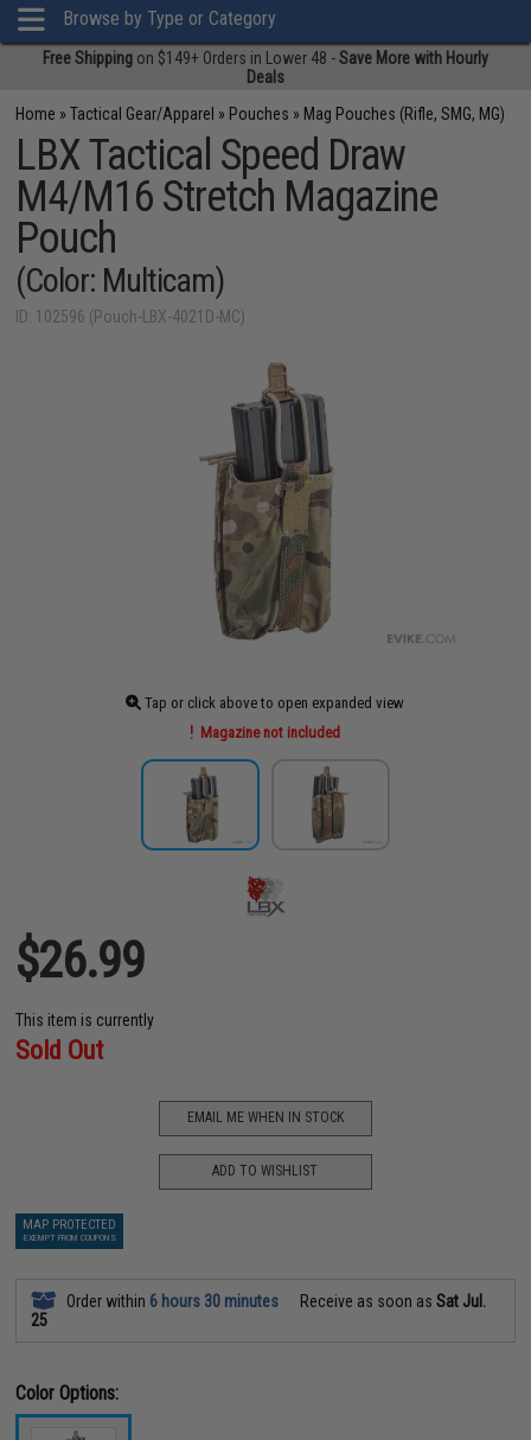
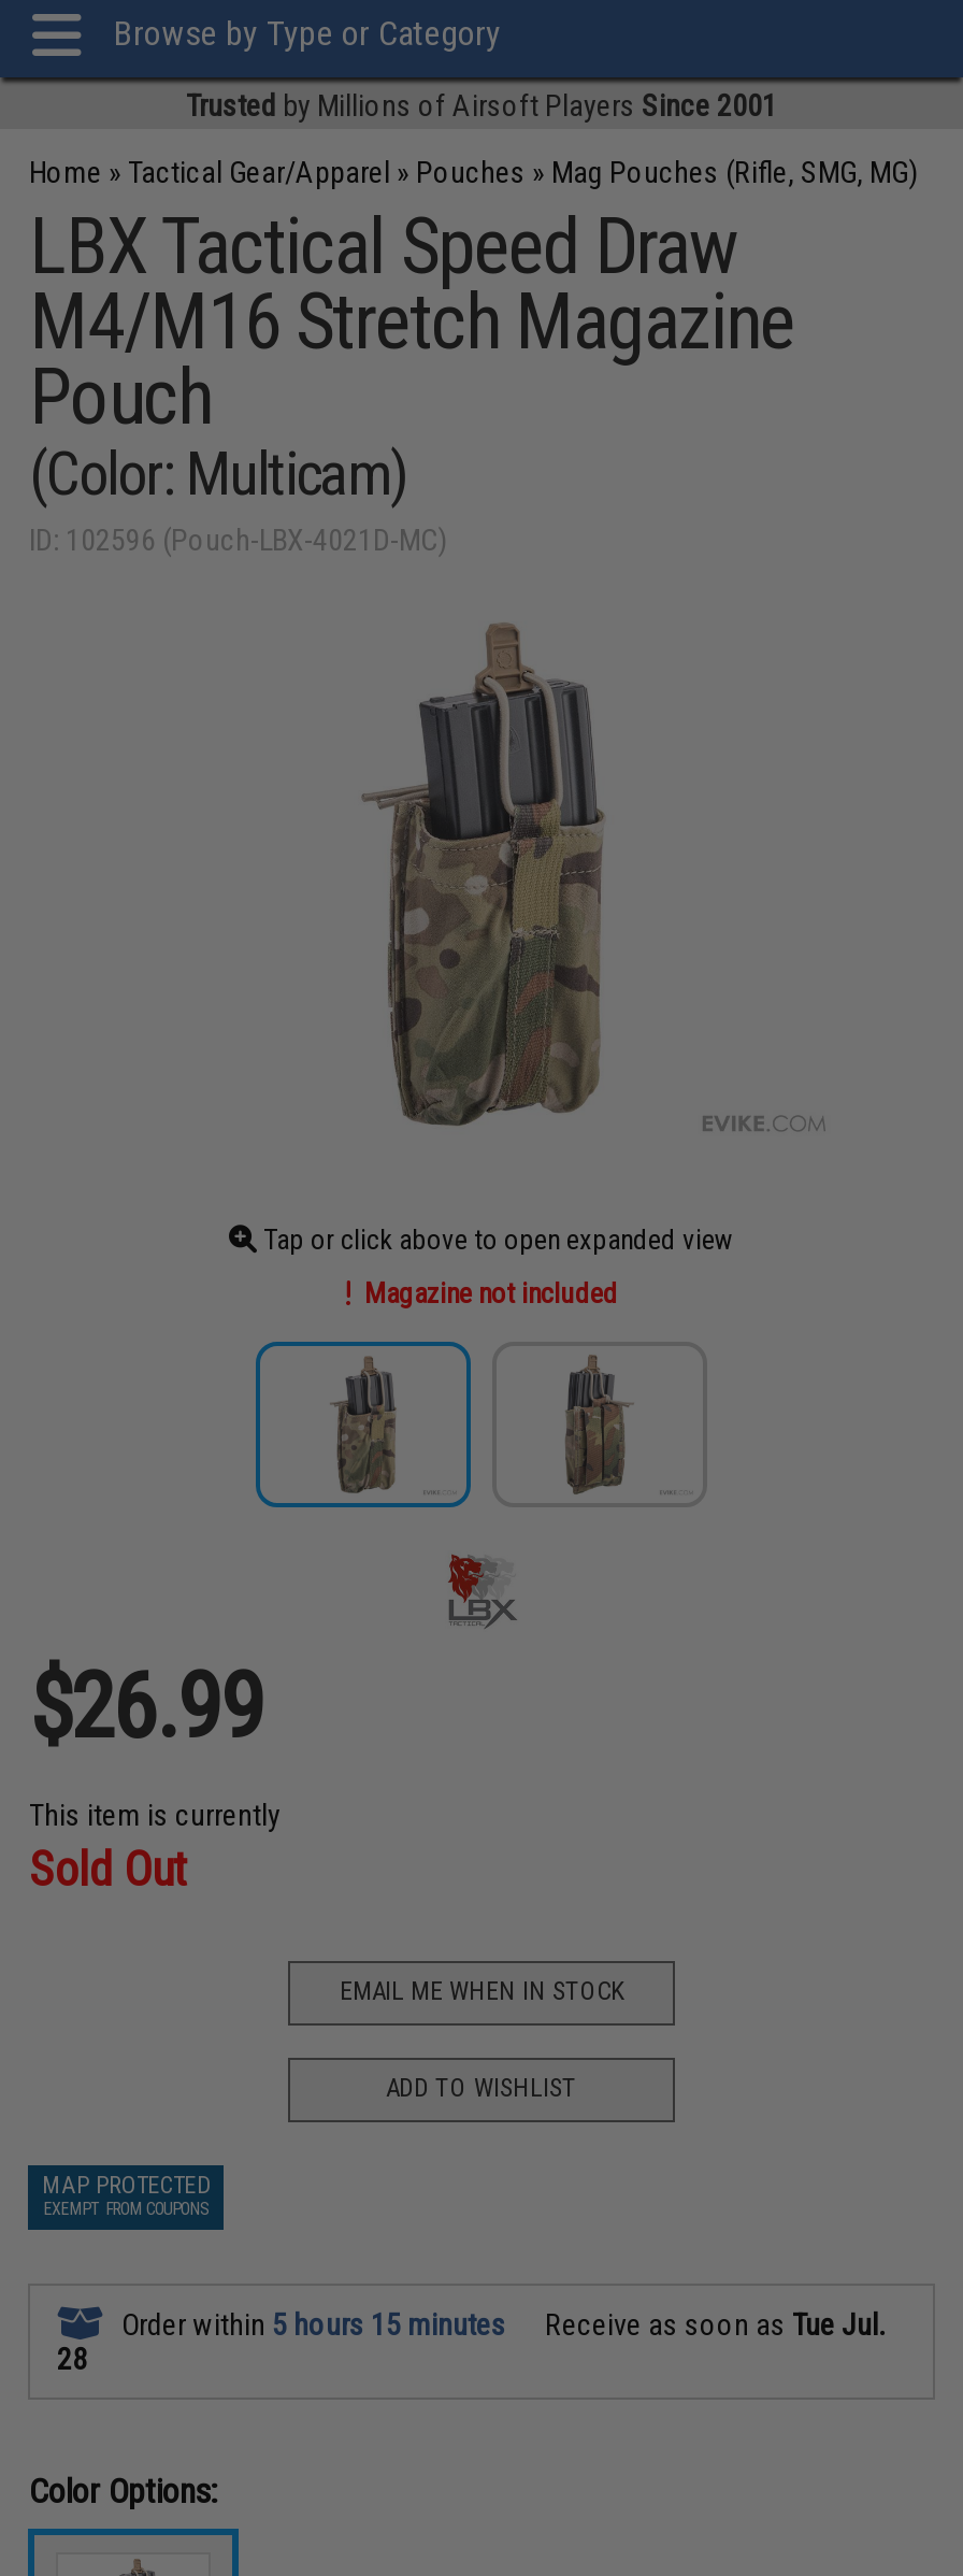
[43,49,488,87] Free Shipping on $149+ Orders in Lower 48 - Save More with Hourly | Deals -> [186,88,777,123] Trusted by Millions of Airsoft Players Since 2001
[63,1291,279,1310] Order within 6 hours 30 minutes -> [115,2306,506,2341] Order within 5 hours 15 minutes
[297,1291,486,1310] Receive as soon as Sat Jul. -> [538,2306,884,2341] Receive as soon as Tue Jul.
[31,1310,48,1329] 25 -> [57,2341,87,2375] 28

